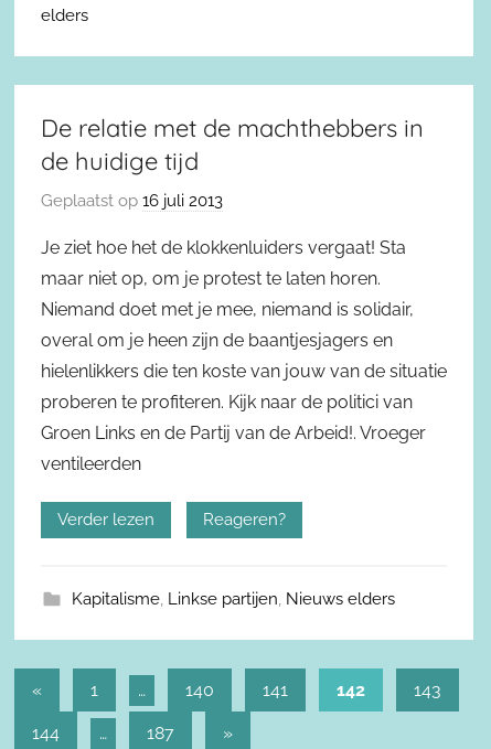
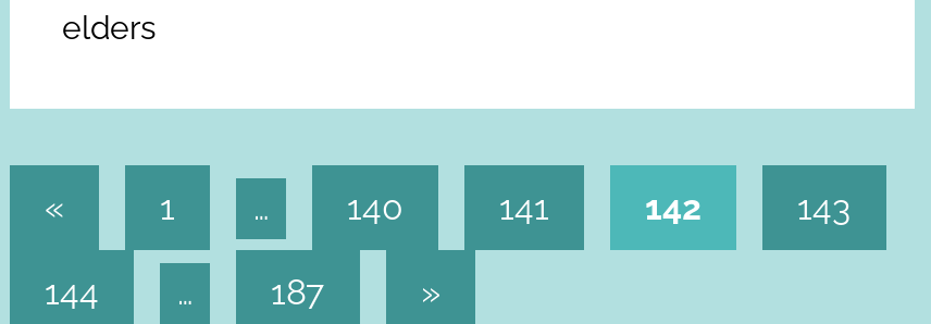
[41,113,447,530] De relatie met de machthebbers in | de huidige tijd | Geplaatst op 16 juli 2013 | Je ziet hoe het de klokkenluiders vergaat! Sta | maar niet op, om je protest te laten horen. | Niemand doet met je mee, niemand is solidair, | overal om je heen zijn de baantjesjagers en | hielenlikkers die ten koste van jouw van de situatie | proberen te profiteren. Kijk naar de politici van | Groen Links en de Partij van de Arbeid!. Vroeger | ventileerden | Verder lezen | Reageren? -> none
[71,589,394,609] Kapitalisme, Linkse partijen, Nieuws elders -> none

